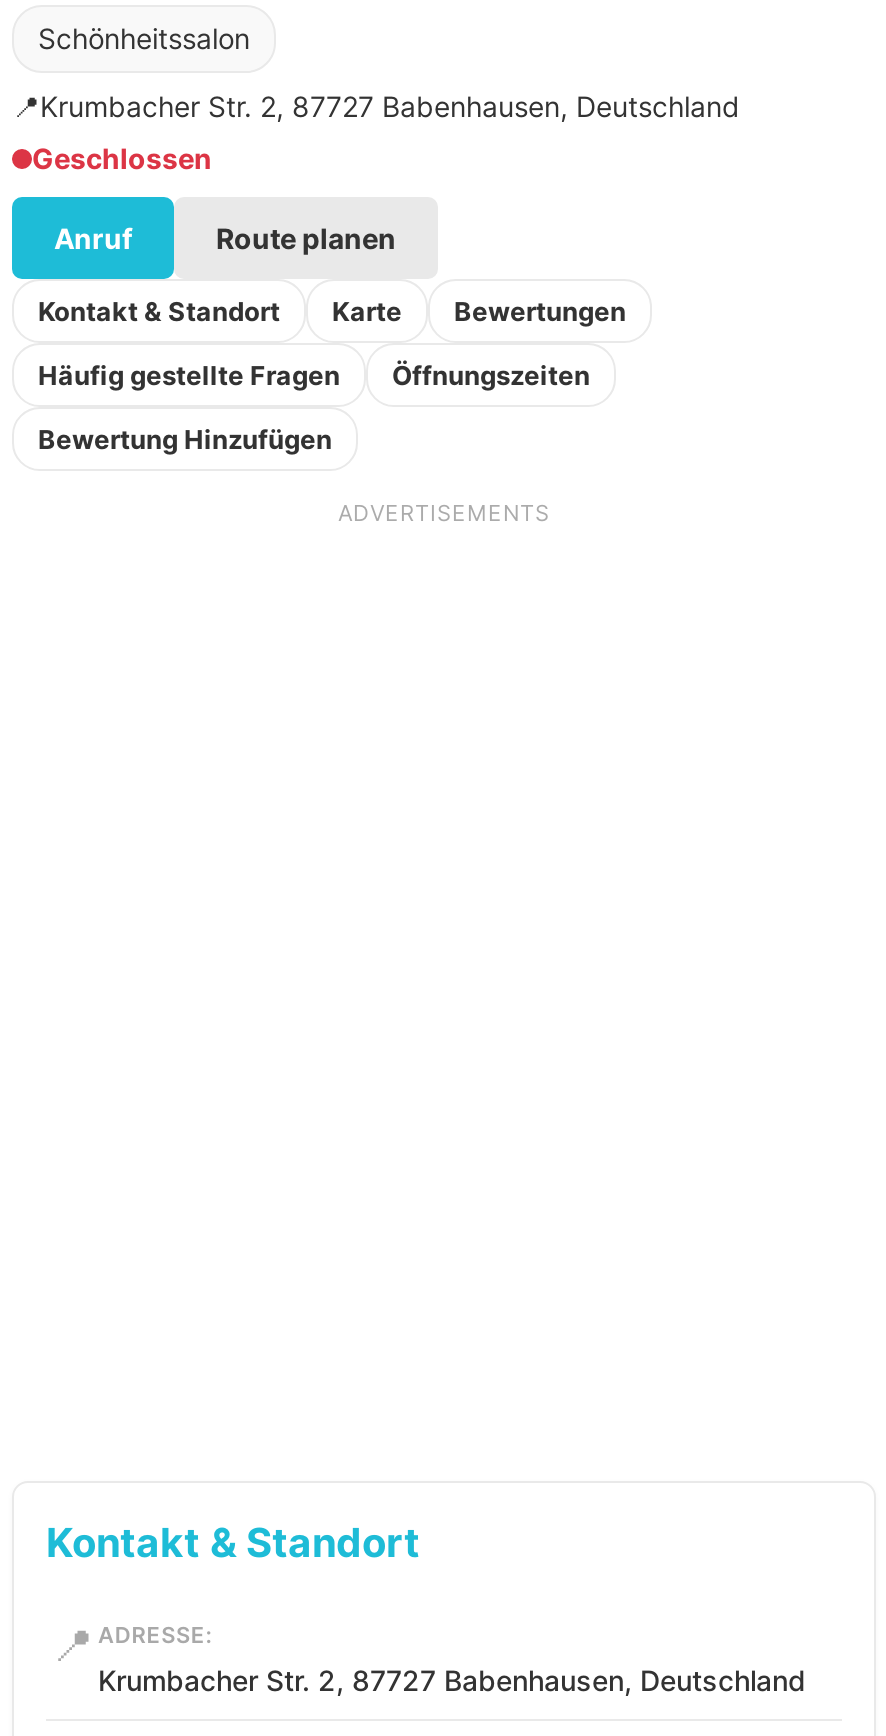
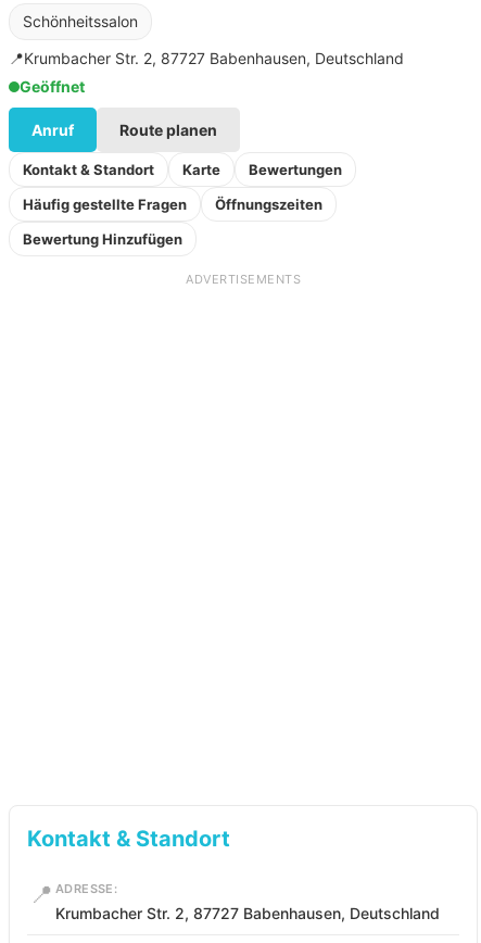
[32,141,212,175] Geschlossen -> [20,77,85,96] Geöffnet

